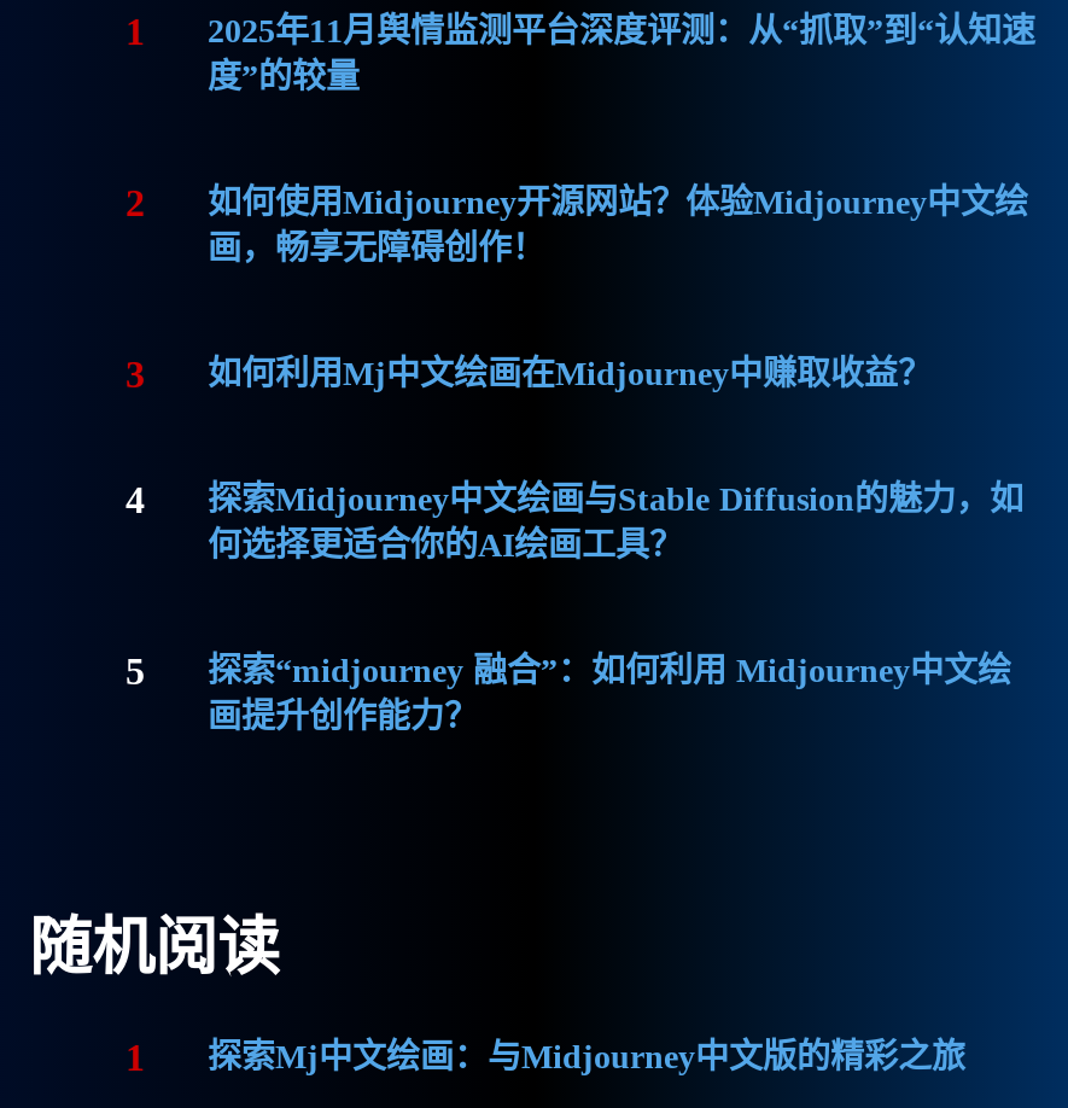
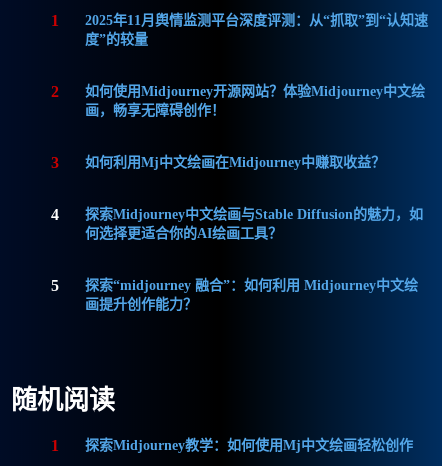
[208,1038,965,1075] 探索Mj中文绘画：与Midjourney中文版的精彩之旅 -> [85,438,413,453] 探索Midjourney教学：如何使用Mj中文绘画轻松创作

